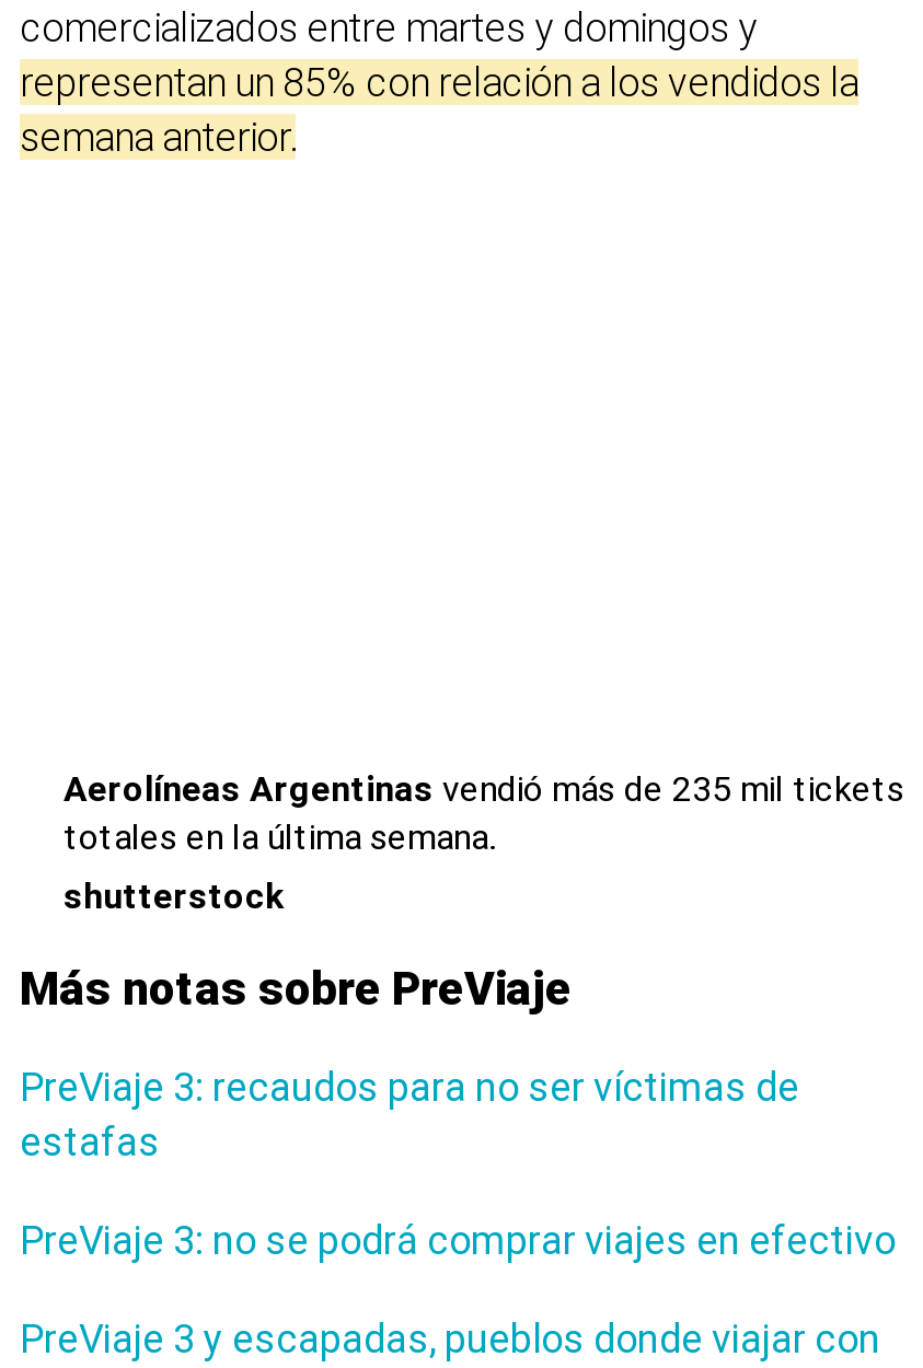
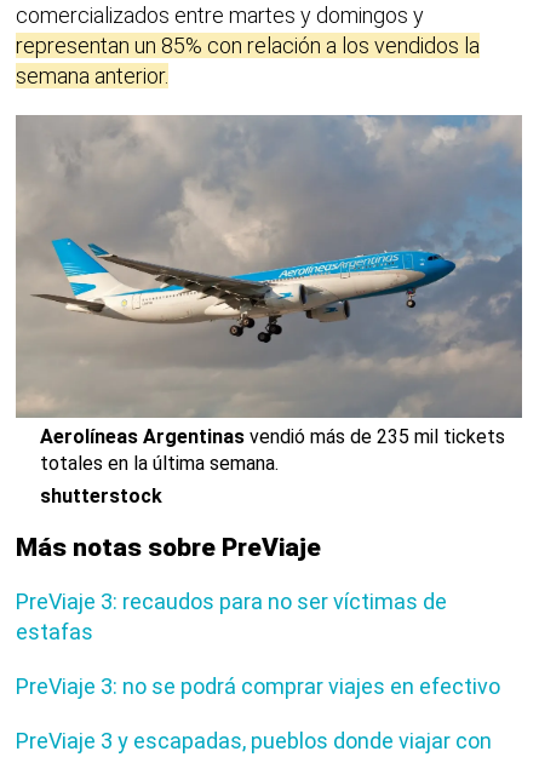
none -> [15,114,523,419] [image]

